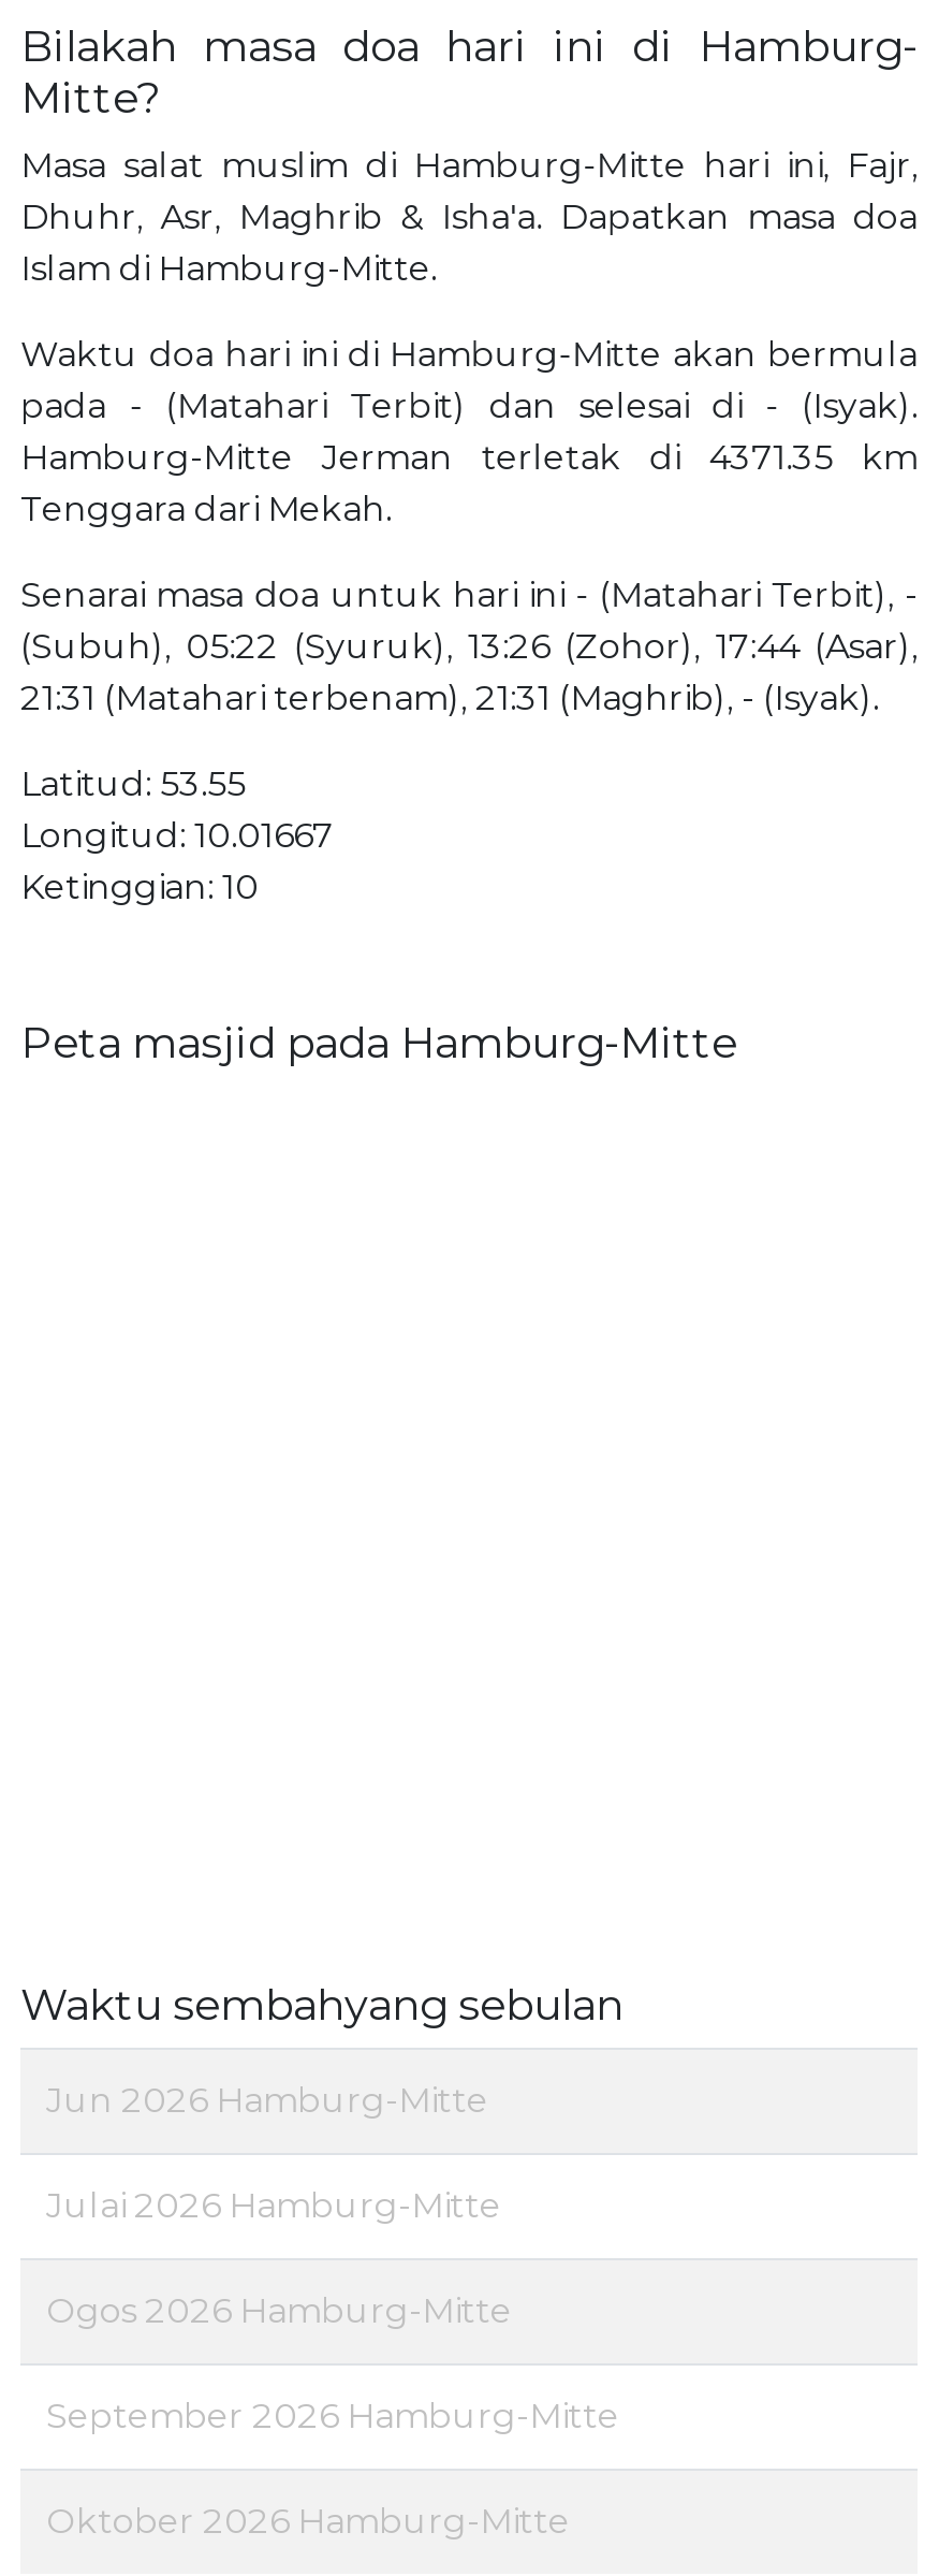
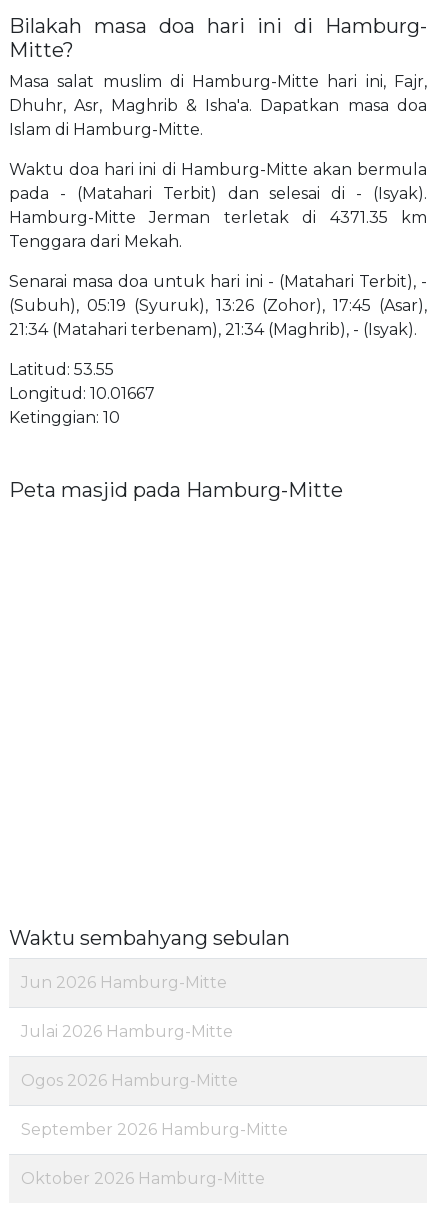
[20,626,918,667] (Subuh), 05:22 (Syuruk), 13:26 (Zohor), 17:44 (Asar), -> [9,296,427,315] (Subuh), 05:19 (Syuruk), 13:26 (Zohor), 17:45 (Asar),
[20,678,879,719] 21:31 (Matahari terbenam), 21:31 (Maghrib), - (Isyak). -> [9,320,417,339] 21:34 (Matahari terbenam), 21:34 (Maghrib), - (Isyak).

